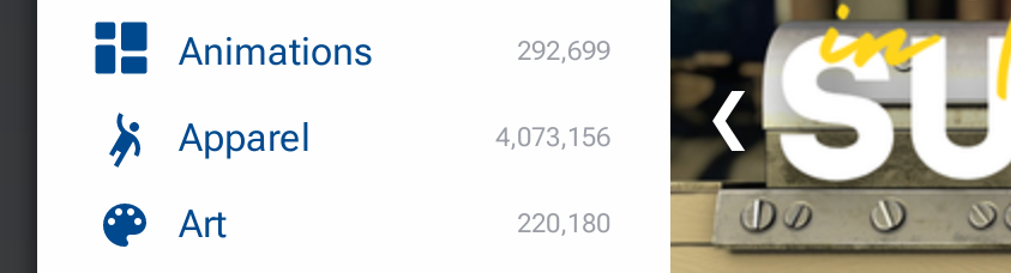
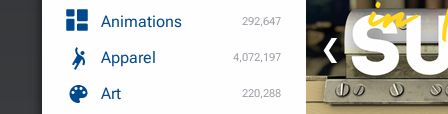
[517,35,610,66] 292,699 -> [242,14,281,27] 292,647
[495,122,610,153] 4,073,156 -> [233,51,281,64] 4,072,197
[517,208,610,239] 220,180 -> [242,87,281,100] 220,288

